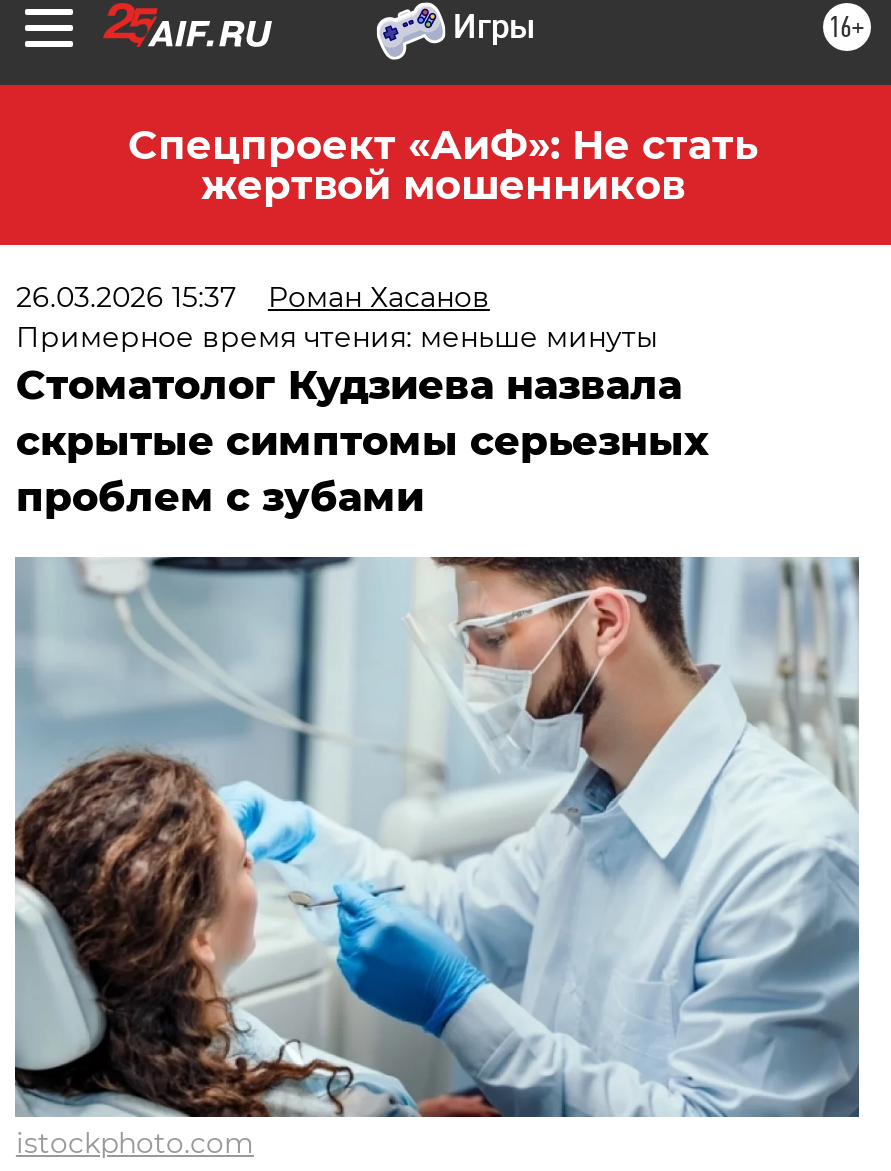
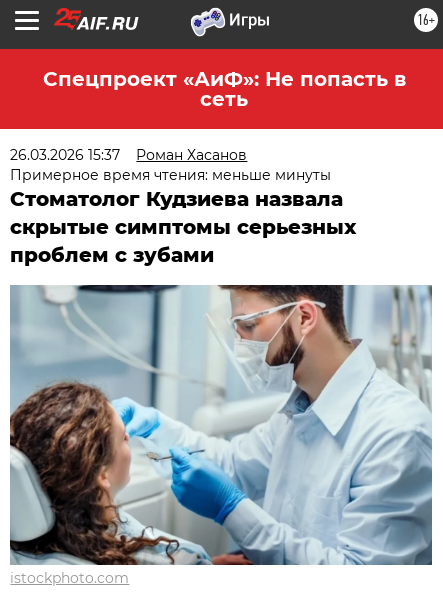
[128,121,758,209] Спецпроект «АиФ»: Не стать | жертвой мошенников -> [42,67,405,111] Спецпроект «АиФ»: Не попасть в | сеть

